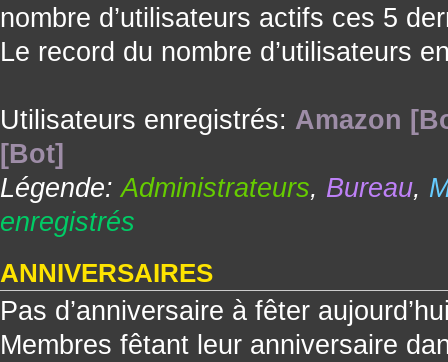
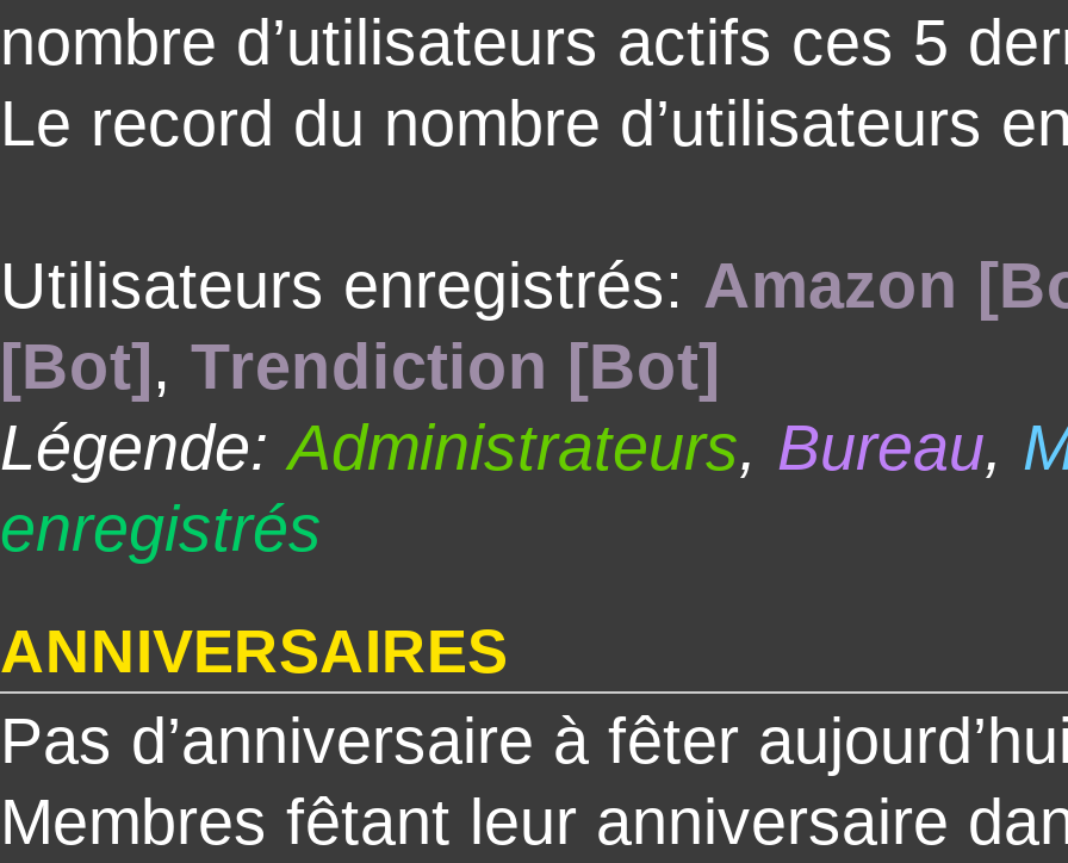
[0,138,64,168] [Bot] -> [0,330,720,402] [Bot], Trendiction [Bot]

